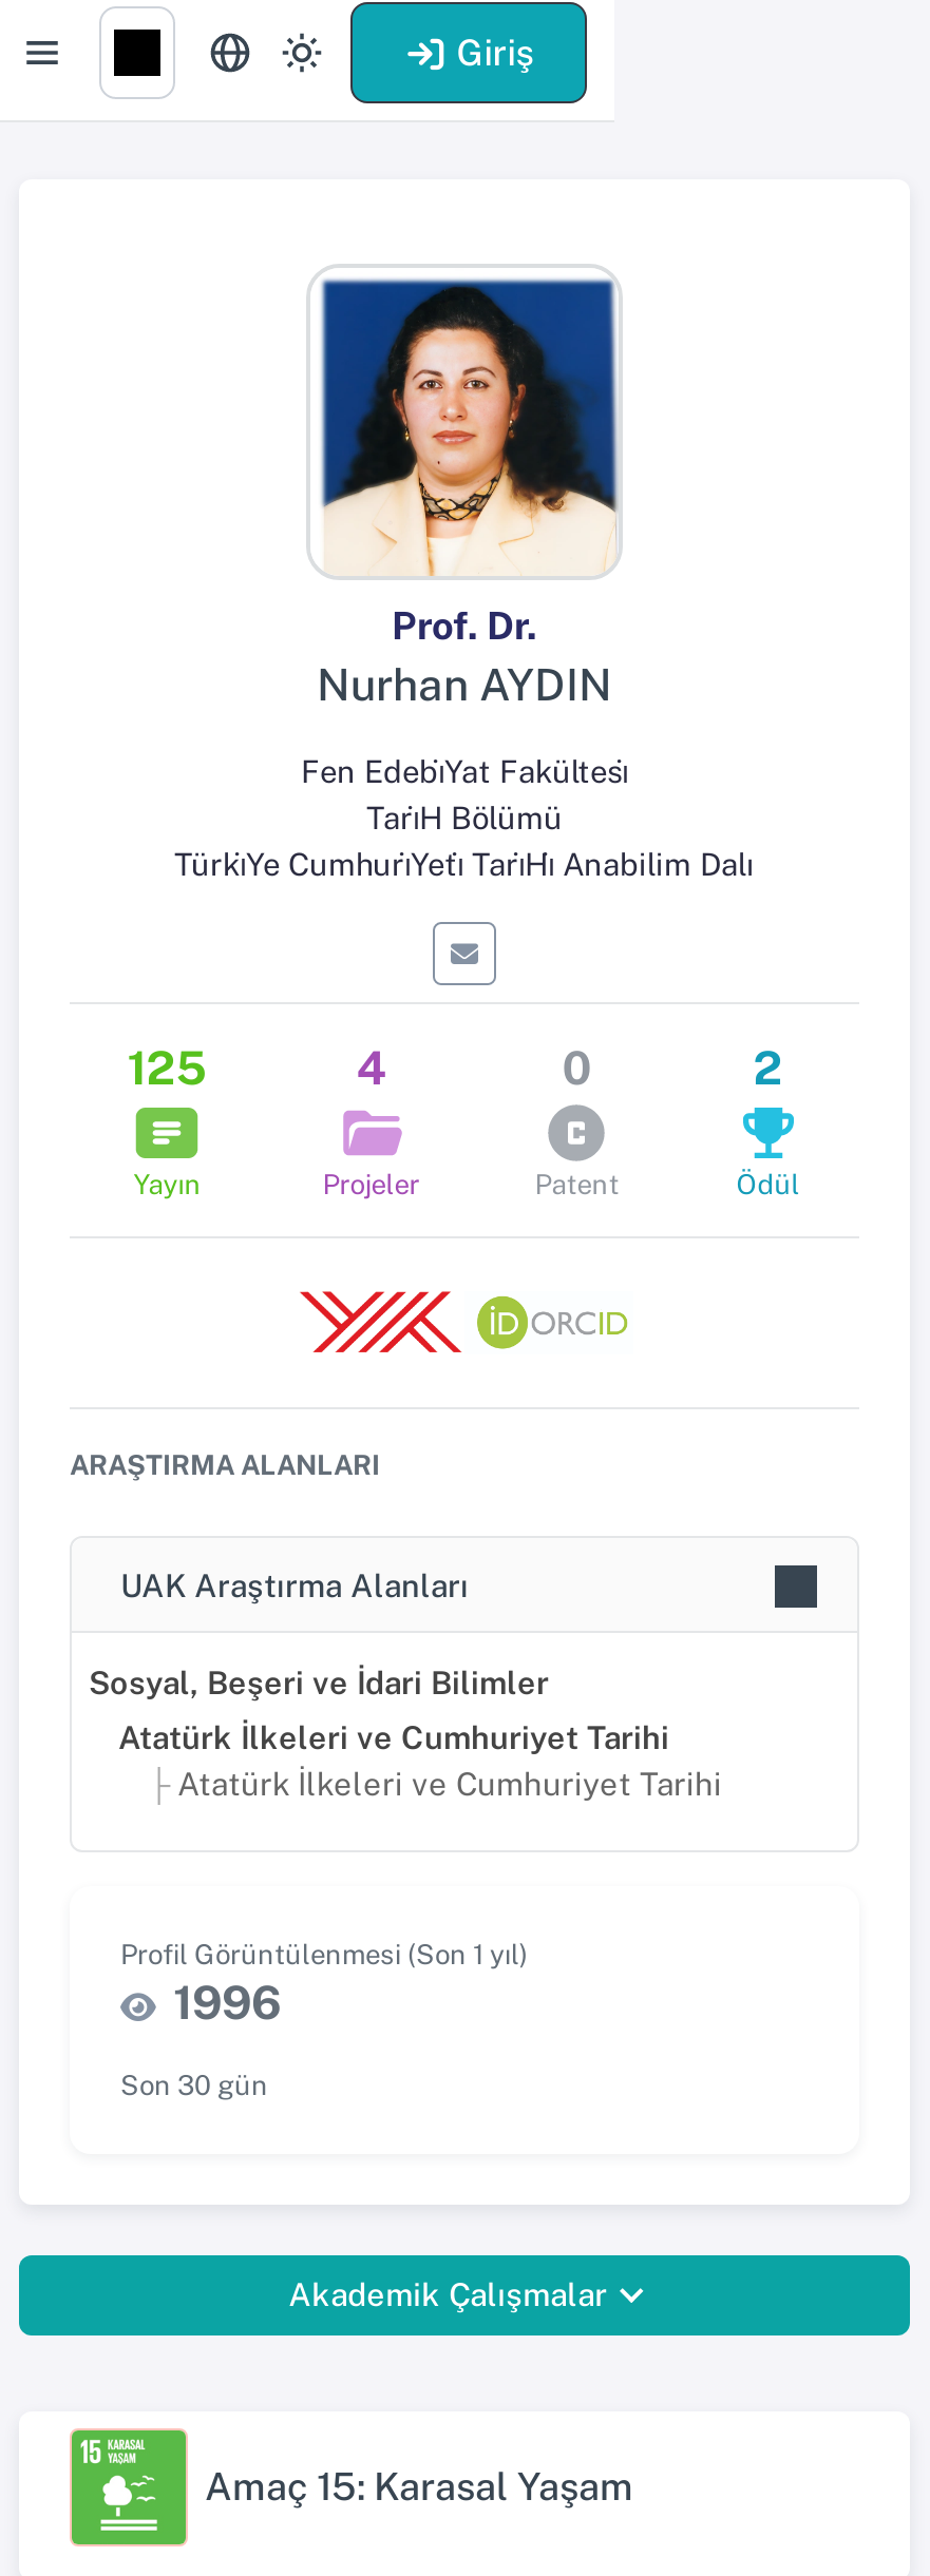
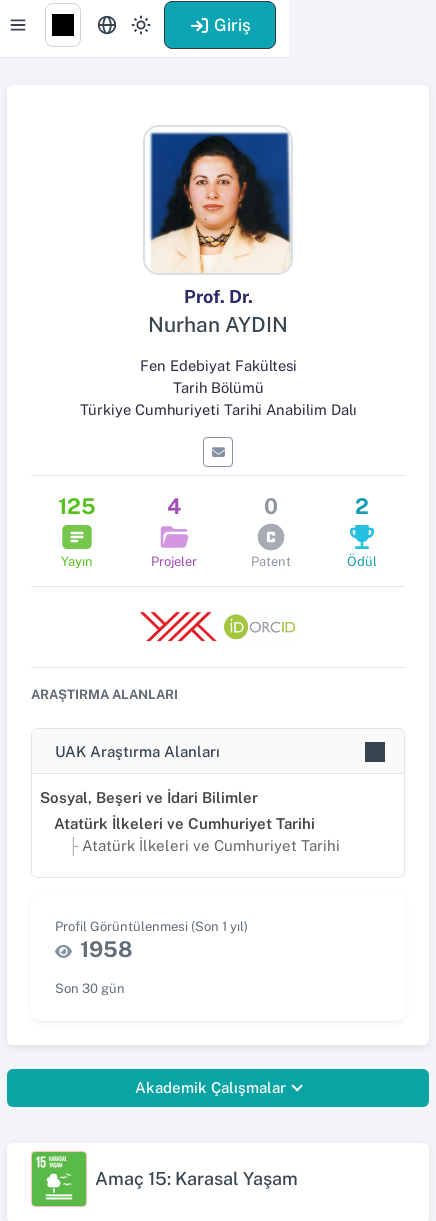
[301,753,628,789] Fen Edebi̇Yat Fakültesi̇ -> [139,357,296,374] Fen Edebiyat Fakültesi
[366,800,563,835] Tari̇H Bölümü -> [172,379,263,396] Tarih Bölümü
[174,846,755,882] Türki̇Ye Cumhuri̇Yeti̇ Tari̇Hi̇ Anabilim Dalı -> [79,401,356,418] Türkiye Cumhuriyeti Tarihi Anabilim Dalı
[173,1975,281,2030] 1996 -> [80,936,133,962] 1958

